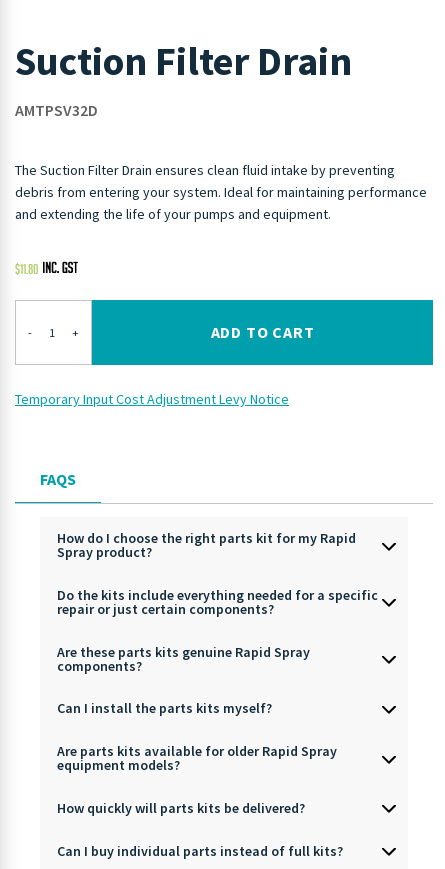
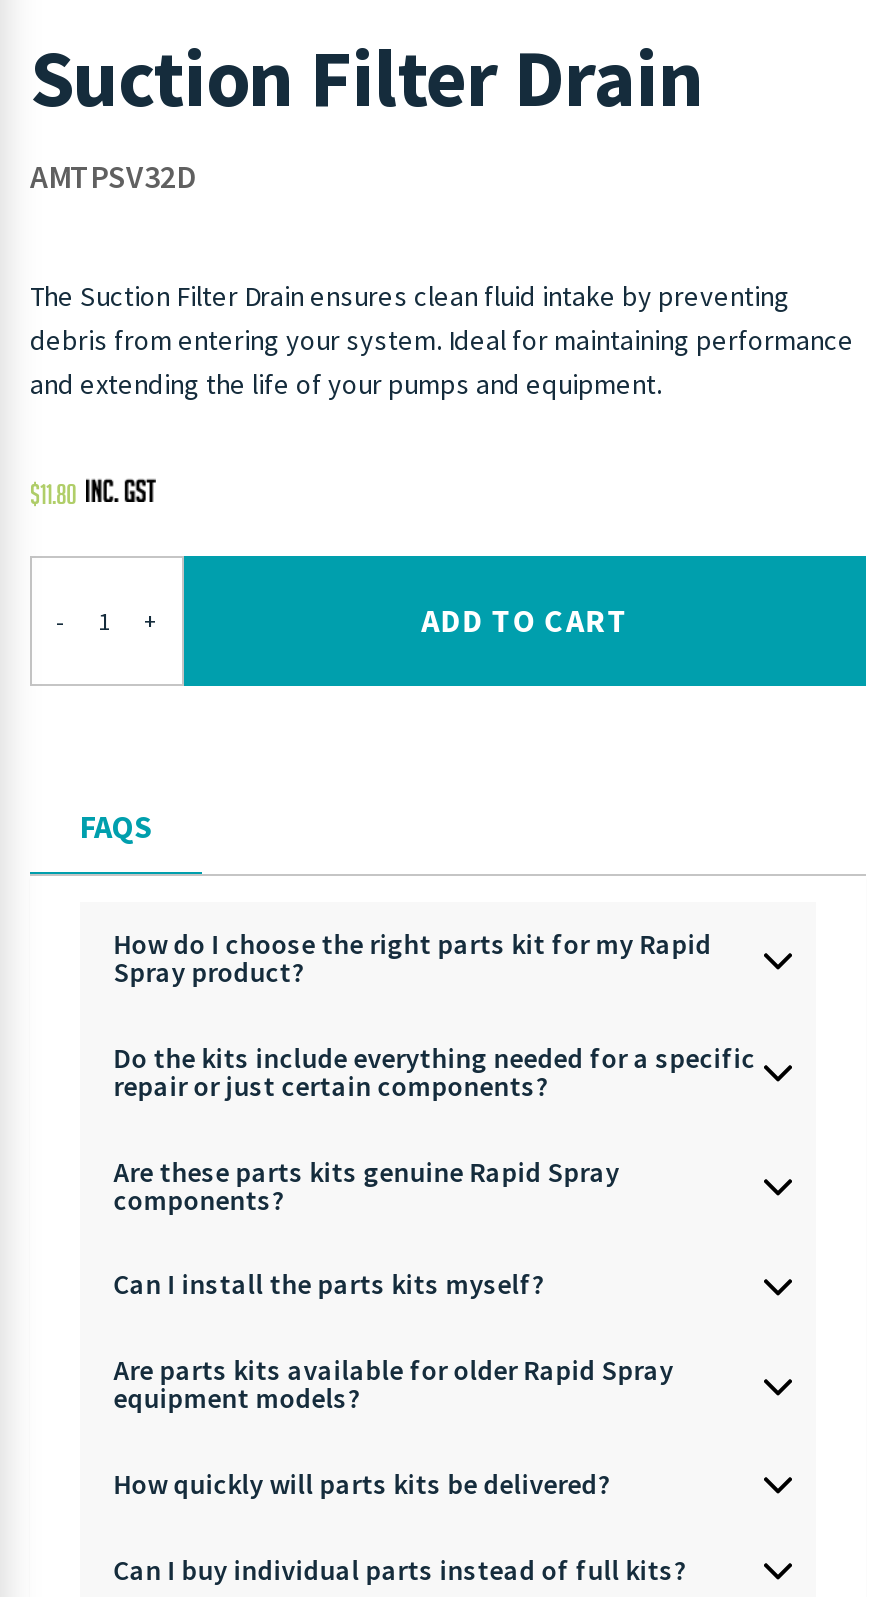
[15,390,289,408] Temporary Input Cost Adjustment Levy Notice -> none

